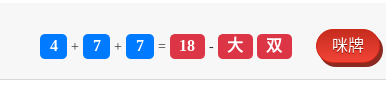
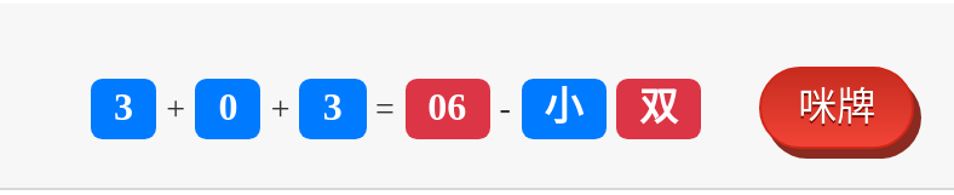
[49,37,57,54] 4 -> [114,86,133,127] 3
[93,37,101,54] 7 -> [218,86,238,127] 0
[136,37,144,54] 7 -> [323,86,342,127] 3
[179,37,195,54] 18 -> [428,86,466,127] 06
[227,37,243,54] 大 -> [544,86,583,127] 小

